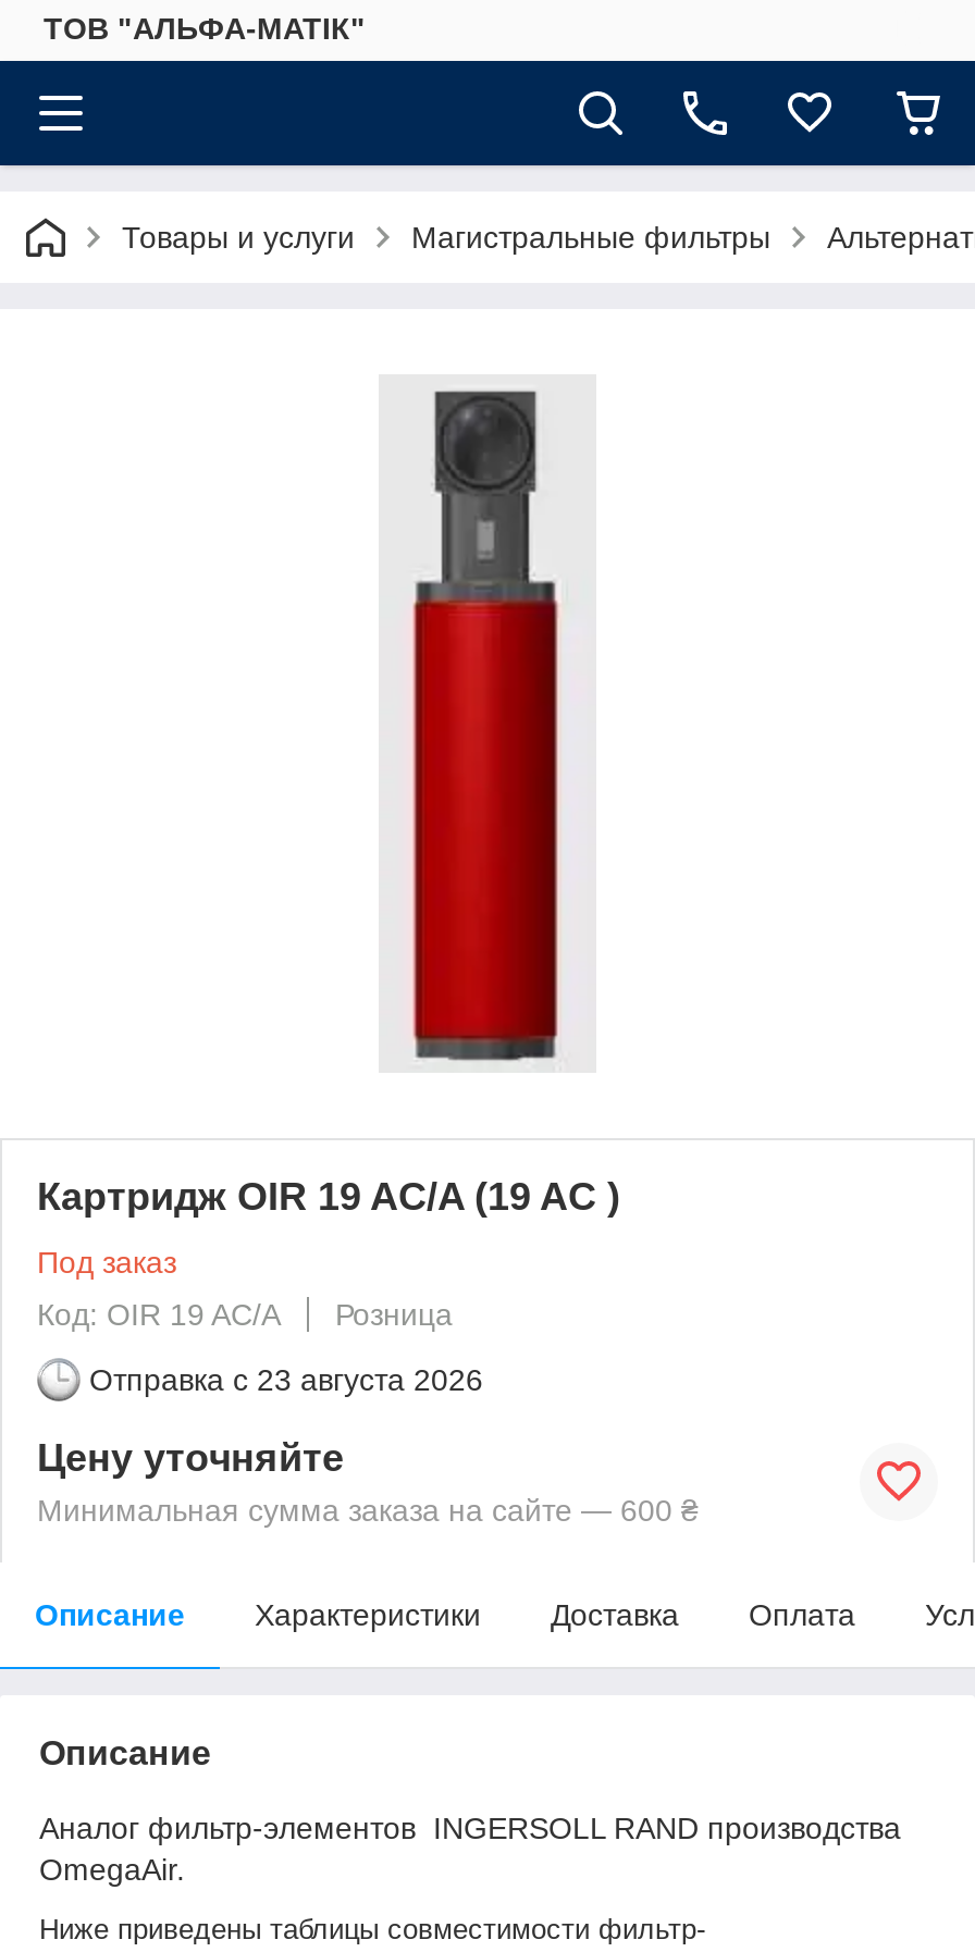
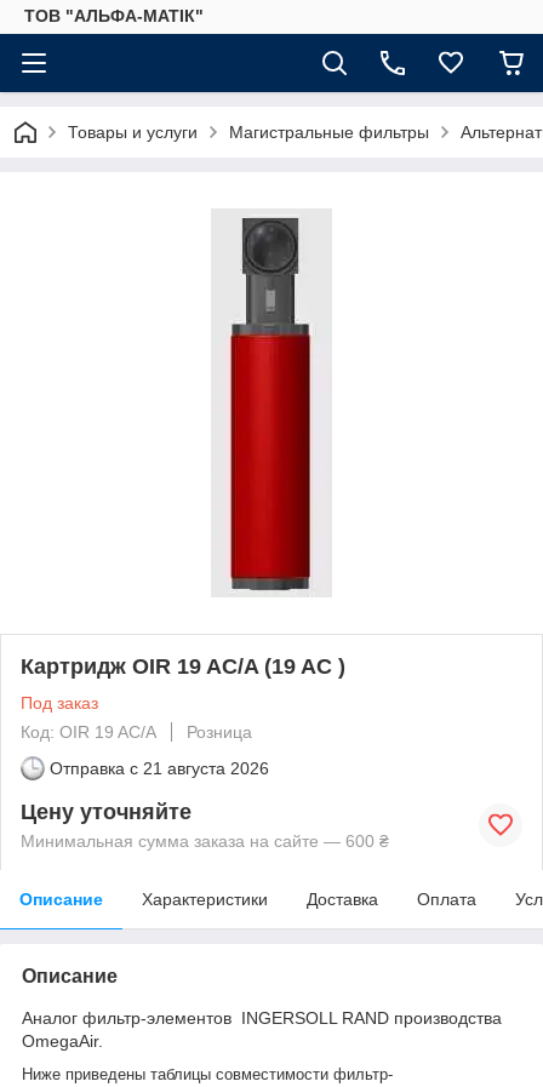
[89,1362,483,1397] Отправка с 23 августа 2026 -> [50,758,269,778] Отправка с 21 августа 2026

